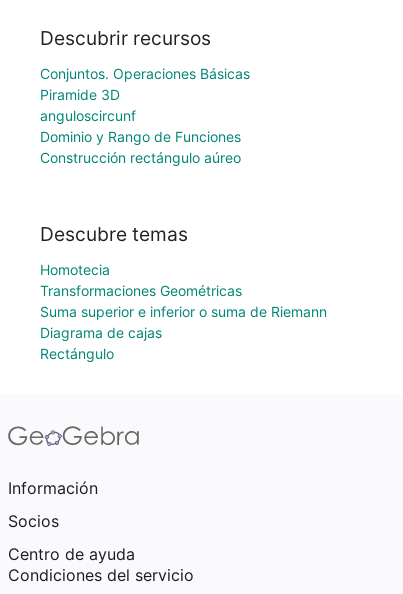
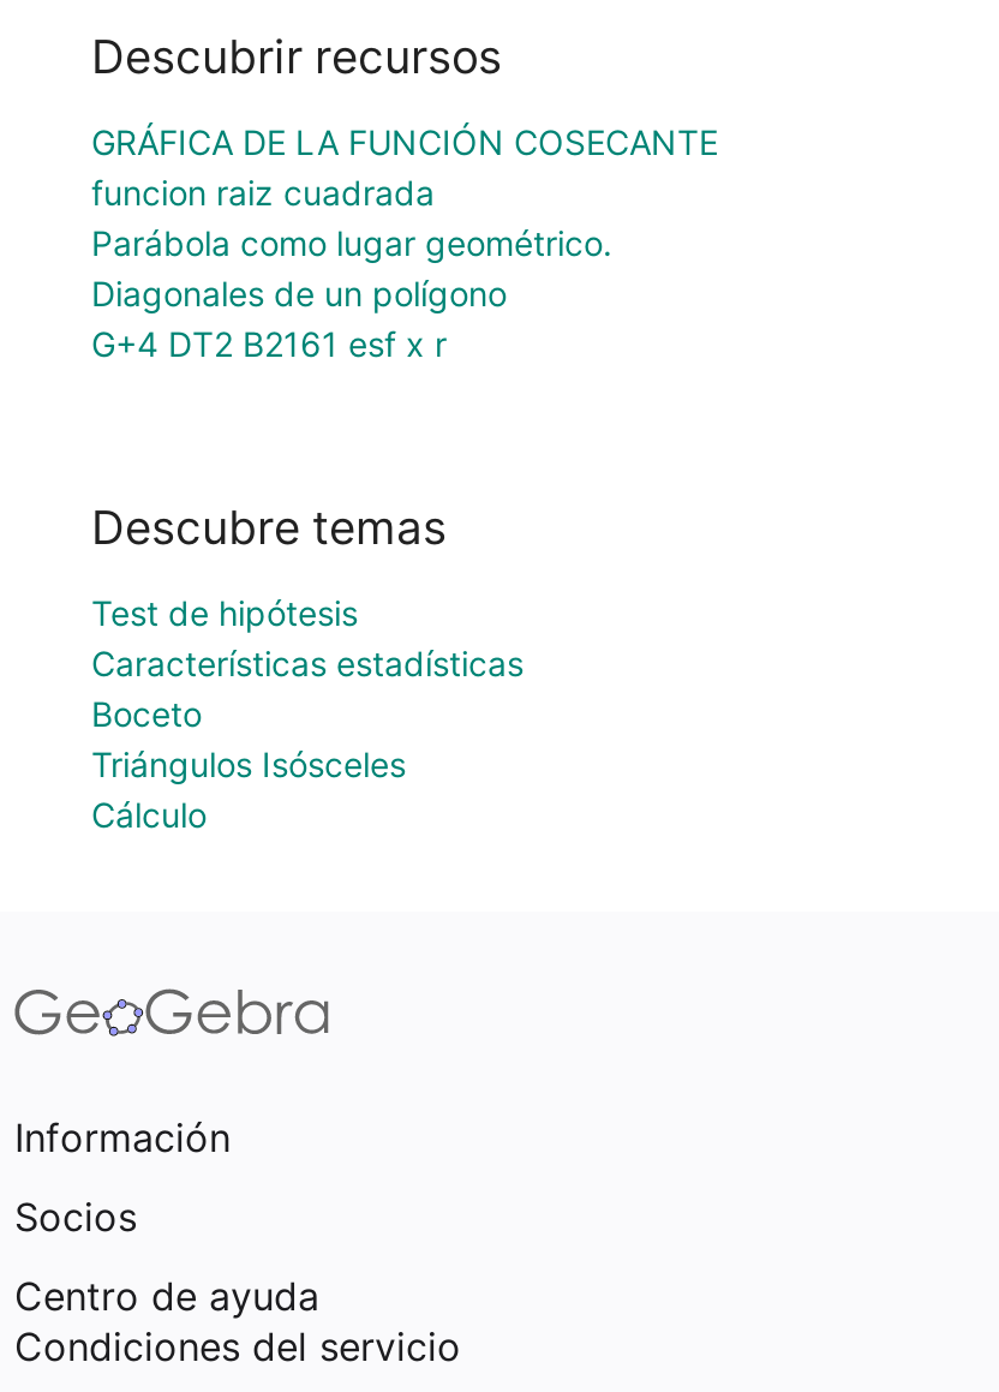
[40,65,250,166] Conjuntos. Operaciones Básicas | Piramide 3D | anguloscircunf | Dominio y Rango de Funciones | Construcción rectángulo aúreo -> [91,122,718,365] GRÁFICA DE LA FUNCIÓN COSECANTE | funcion raiz cuadrada | Parábola como lugar geométrico. | Diagonales de un polígono | G+4 DT2 B2161 esf x r
[40,261,327,362] Homotecia | Transformaciones Geométricas | Suma superior e inferior o suma de Riemann | Diagrama de cajas | Rectángulo -> [91,592,524,835] Test de hipótesis | Características estadísticas | Boceto | Triángulos Isósceles | Cálculo

